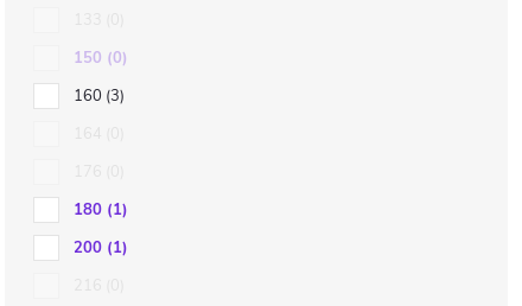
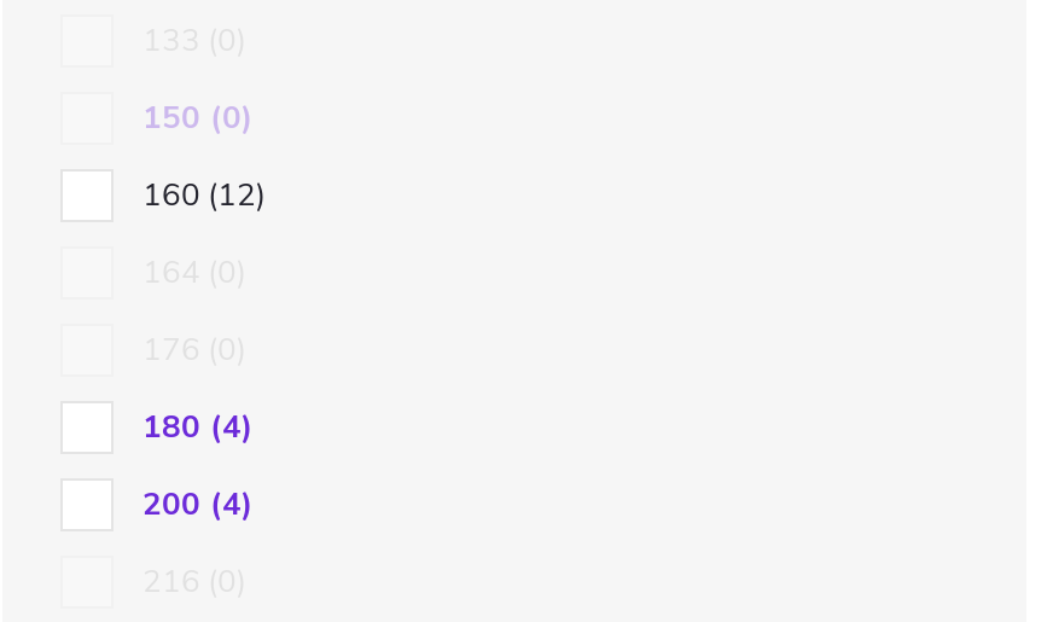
[74,85,120,107] 160 3 -> [142,174,256,217] 160 12
[74,199,122,221] 180 1 -> [142,406,242,449] 180 4
[74,237,122,259] 200 1 -> [142,483,242,527] 200 4

